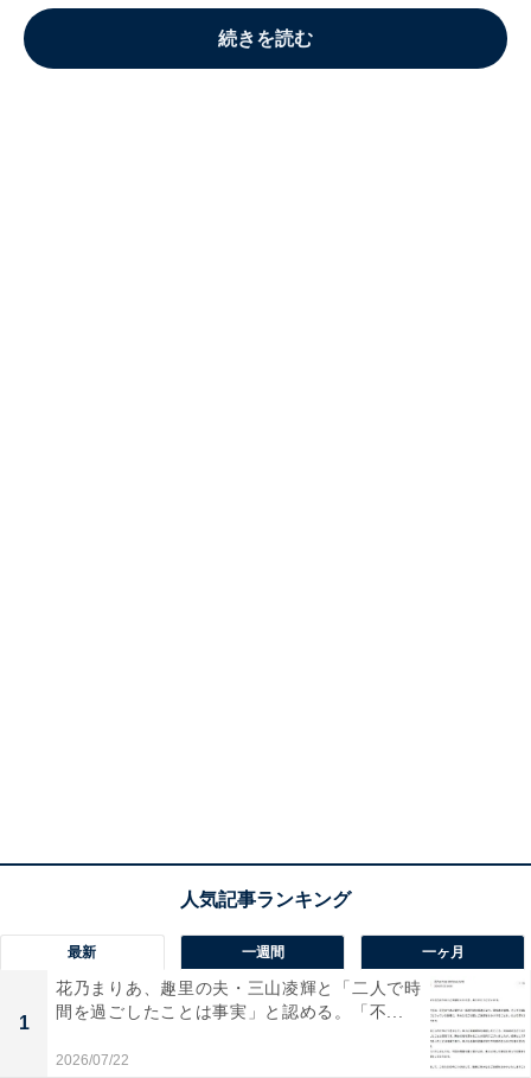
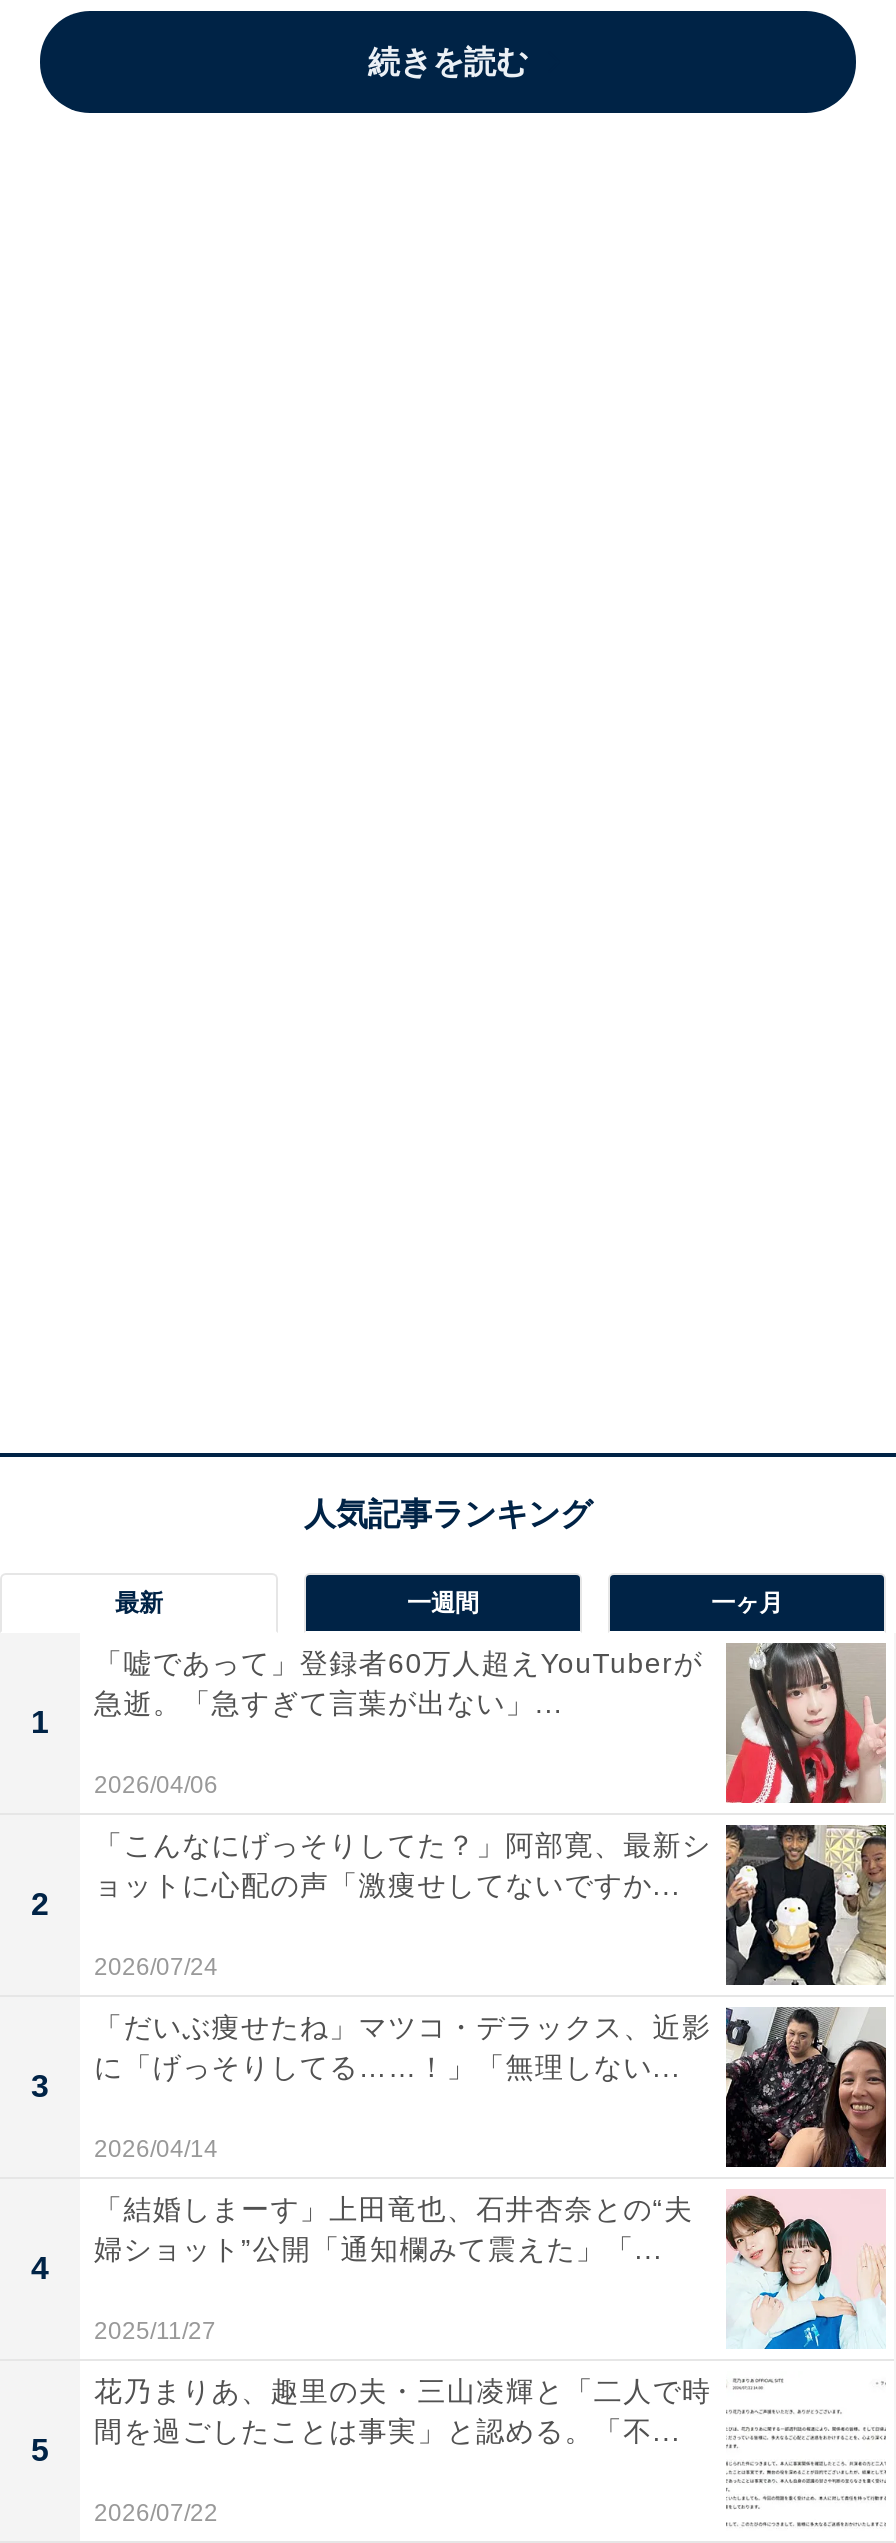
none -> [94,1641,886,1805] [image] | 「嘘であって」登録者60万人超えYouTuberが | 急逝。「急すぎて言葉が出ない」... | 2026/04/06
none -> [31,2433,49,2467] 5
none -> [31,1887,49,1921] 2
none -> [31,2069,49,2103] 3
none -> [31,2251,49,2285] 4
none -> [94,1823,888,1987] [image] | 「こんなにげっそりしてた？」阿部寛、最新シ | ョットに心配の声「激痩せしてないですか... | 2026/07/24
none -> [94,2005,888,2169] [image] | 「だいぶ痩せたね」マツコ・デラックス、近影 | に「げっそりしてる……！」「無理しない... | 2026/04/14
none -> [94,2191,886,2351] [image] | 「結婚しまーす」上田竜也、石井杏奈との“夫 | 婦ショット”公開「通知欄みて震えた」「... | 2025/11/27

